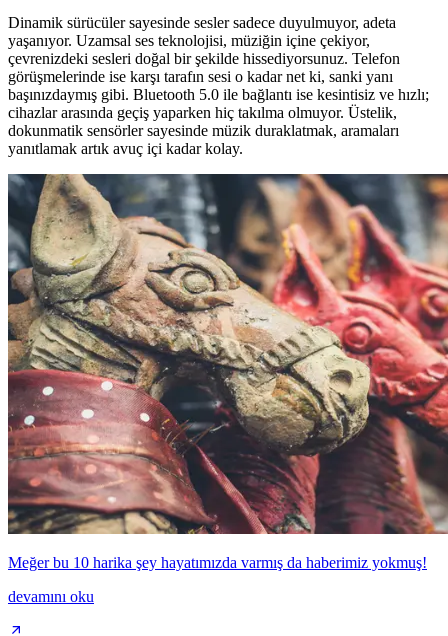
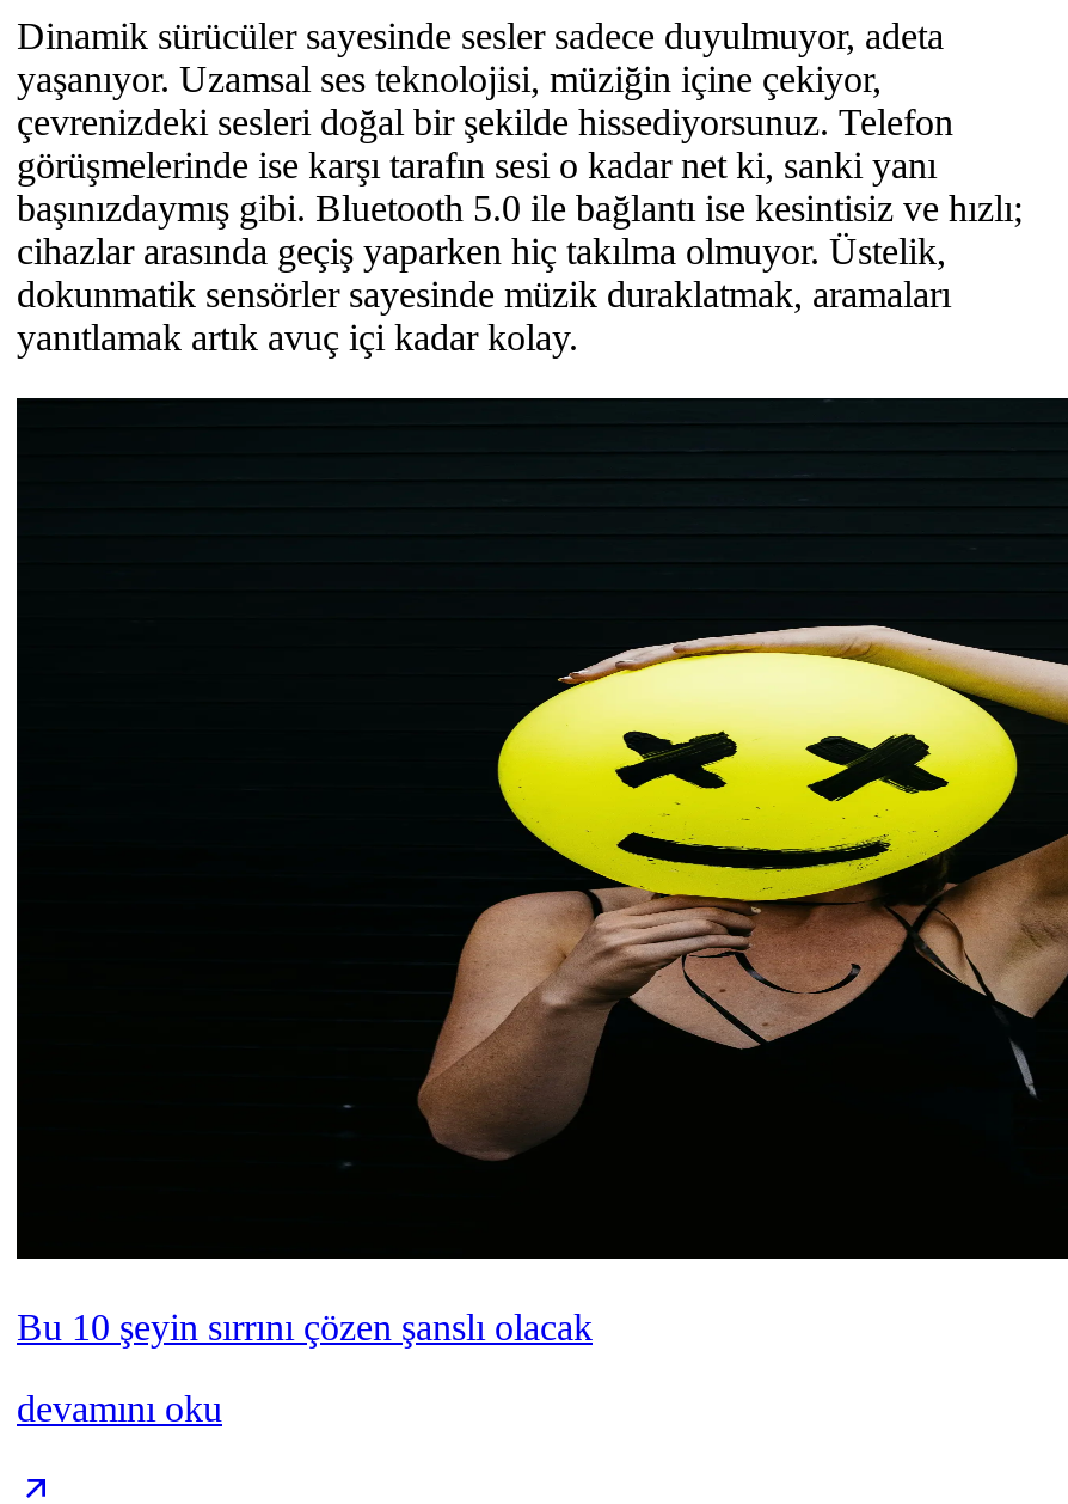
[7,173,445,571] [image] | Meğer bu 10 harika şey hayatımızda varmış da haberimiz yokmuş! -> [14,396,1061,1348] [image] | Bu 10 şeyin sırrını çözen şanslı olacak

